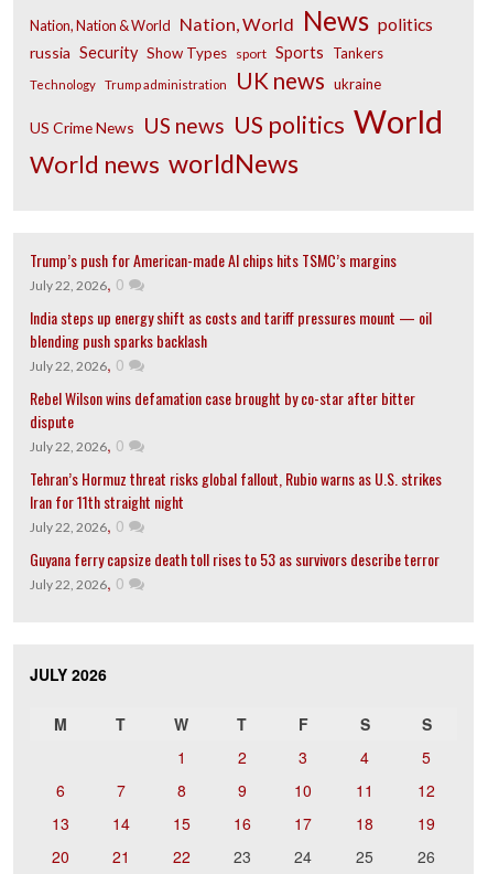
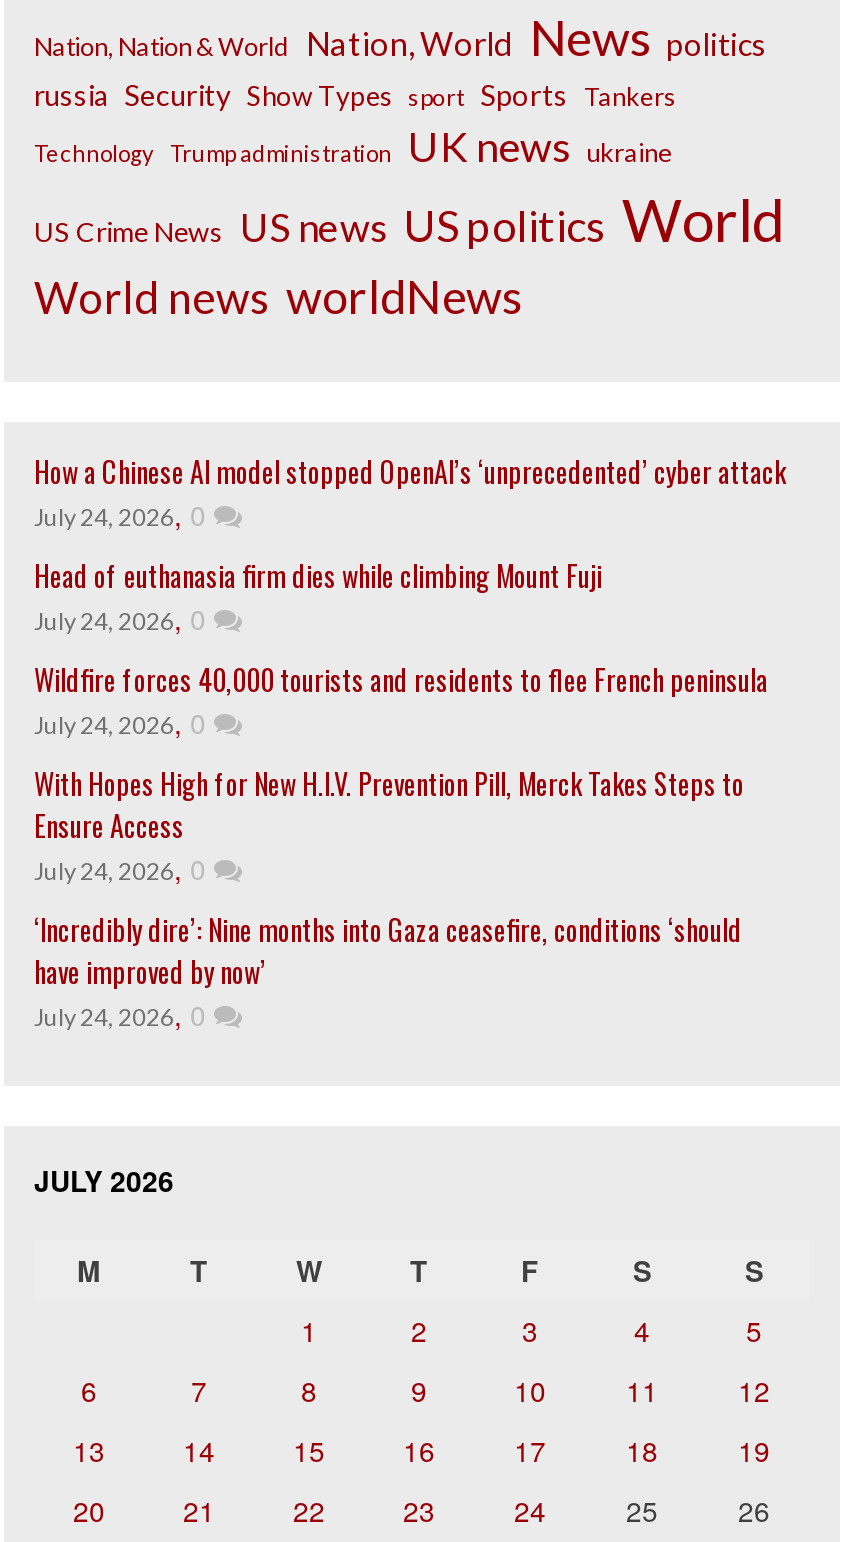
[30,248,397,295] Trump’s push for American-made AI chips hits TSMC’s margins | July 22, 2026, 0 -> [34,450,786,534] How a Chinese AI model stopped OpenAI’s ‘unprecedented’ cyber attack | July 24, 2026, 0
[30,306,432,375] India steps up energy shift as costs and tariff pressures mount — oil | blending push sparks backlash | July 22, 2026, 0 -> [34,554,602,638] Head of euthanasia firm dies while climbing Mount Fuji | July 24, 2026, 0
[30,386,415,456] Rebel Wilson wins defamation case brought by co-star after bitter | dispute | July 22, 2026, 0 -> [34,658,768,742] Wildfire forces 40,000 tourists and residents to flee French peninsula | July 24, 2026, 0
[30,467,442,536] Tehran’s Hormuz threat risks global fallout, Rubio warns as U.S. strikes | Iran for 11th straight night | July 22, 2026, 0 -> [34,762,744,888] With Hopes High for New H.I.V. Prevention Pill, Merck Takes Steps to | Ensure Access | July 24, 2026, 0
[30,547,440,594] Guyana ferry capsize death toll rises to 53 as survivors describe terror | July 22, 2026, 0 -> [34,908,742,1034] ‘Incredibly dire’: Nine months into Gaza ceasefire, conditions ‘should | have improved by now’ | July 24, 2026, 0

